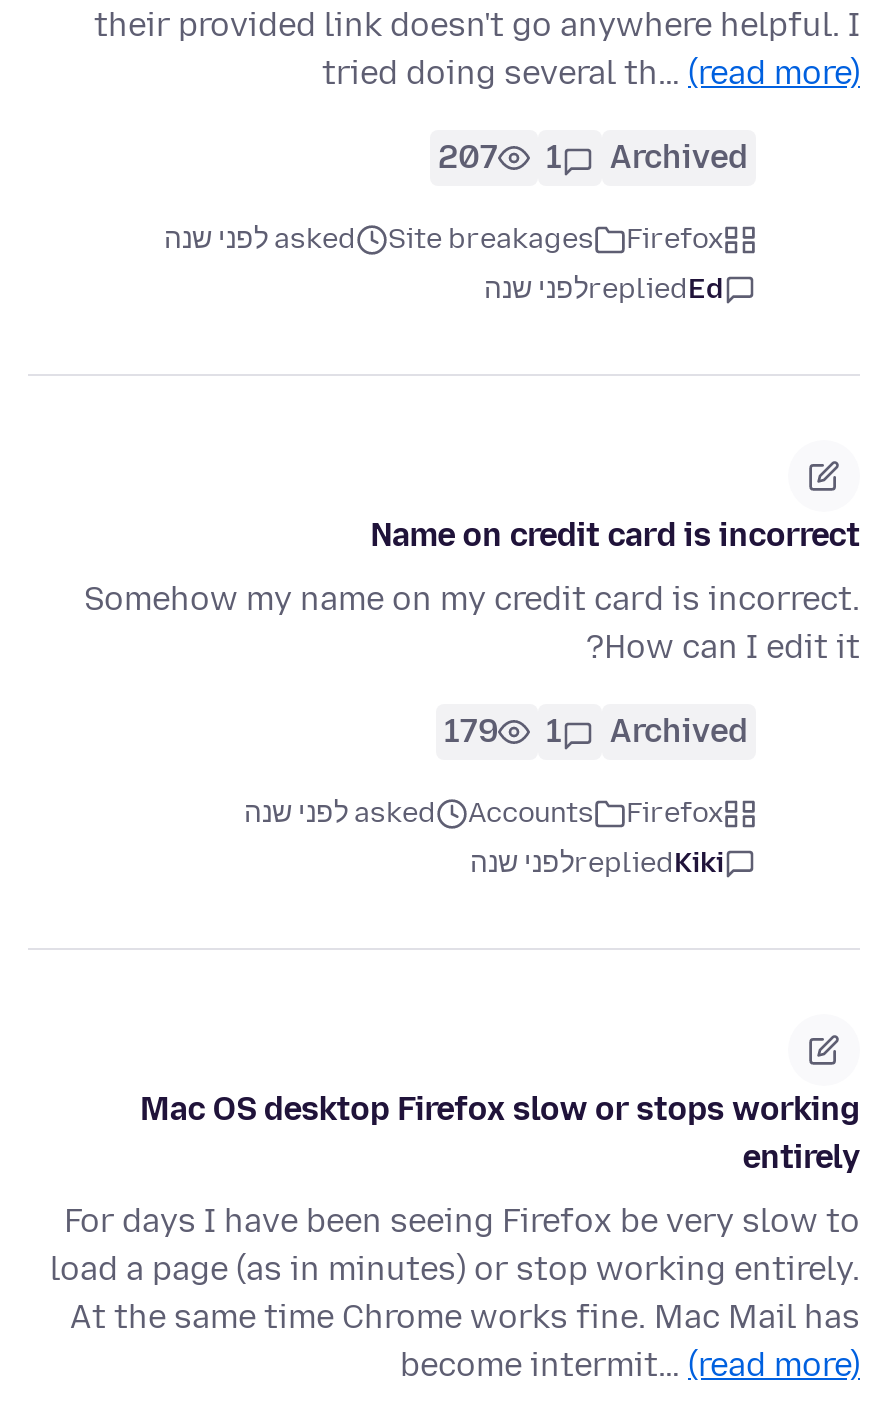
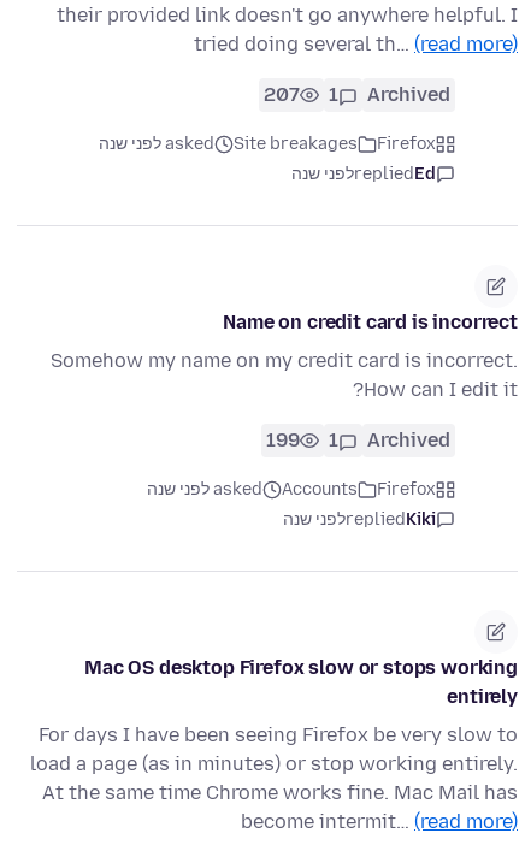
[444,713,748,751] 179 1 Archived -> [266,429,450,452] 199 1 Archived

